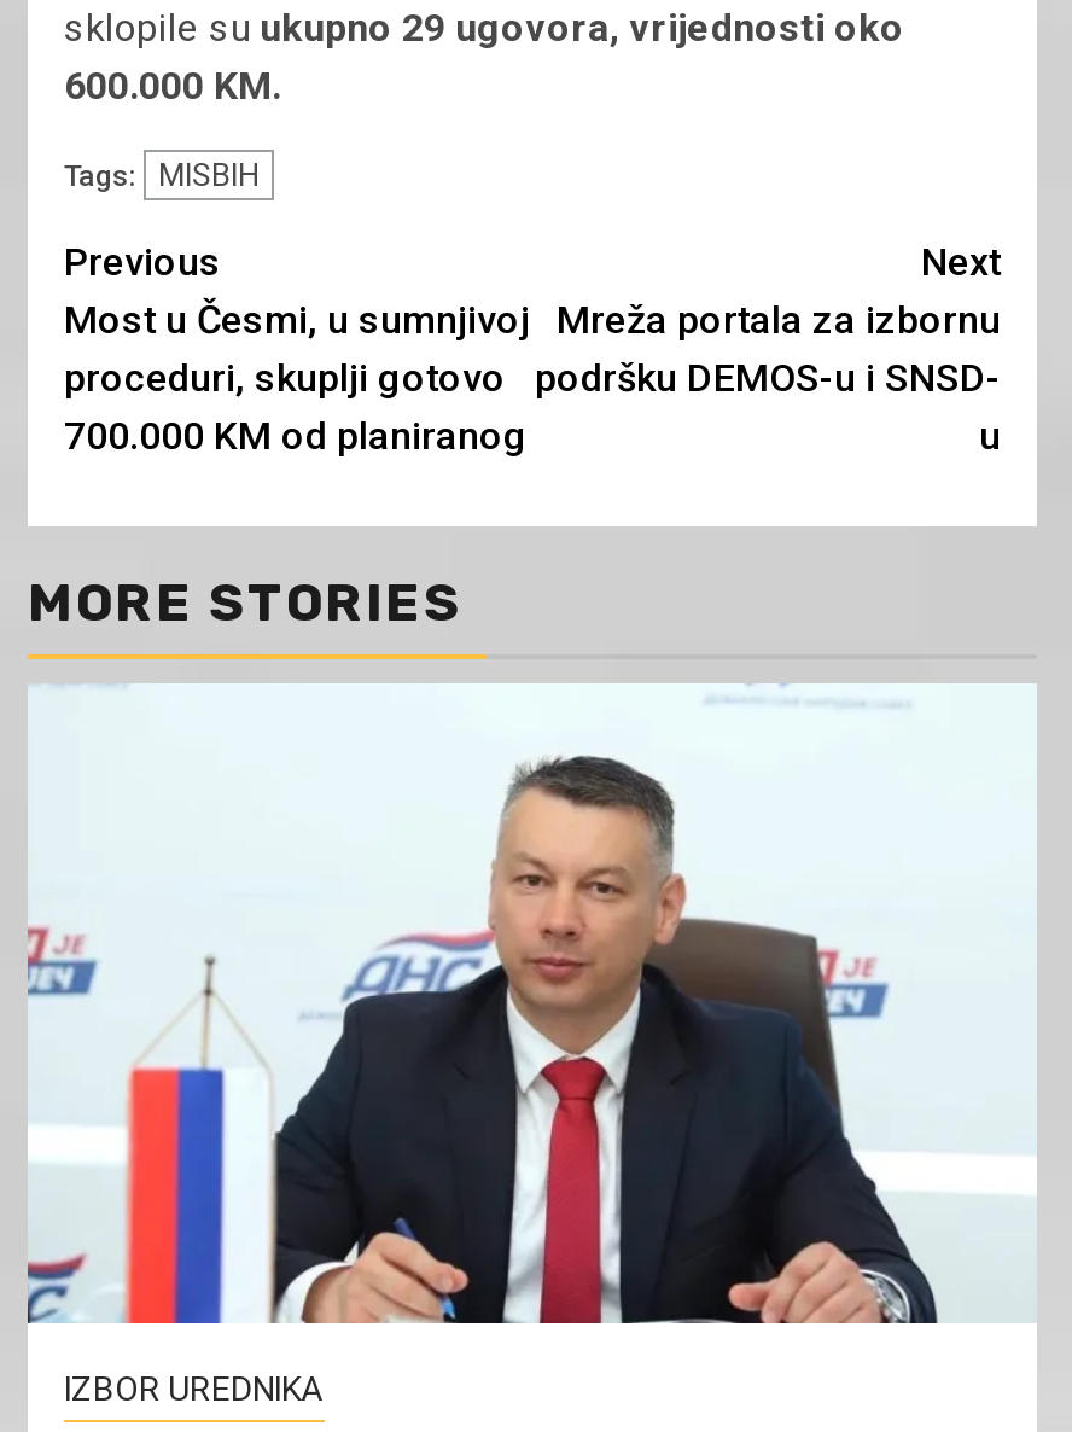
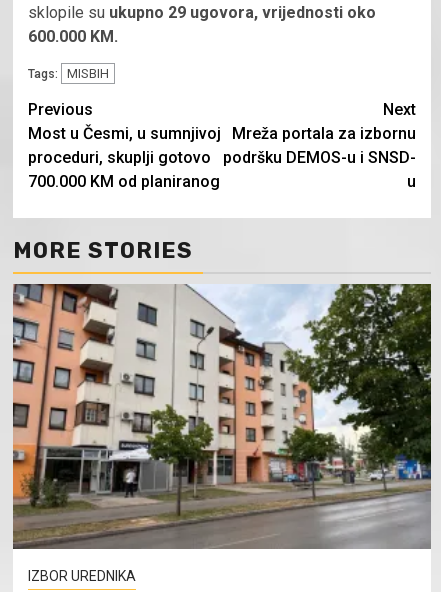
[25,686,1037,1326] [image] -> [12,283,432,550] [image]

